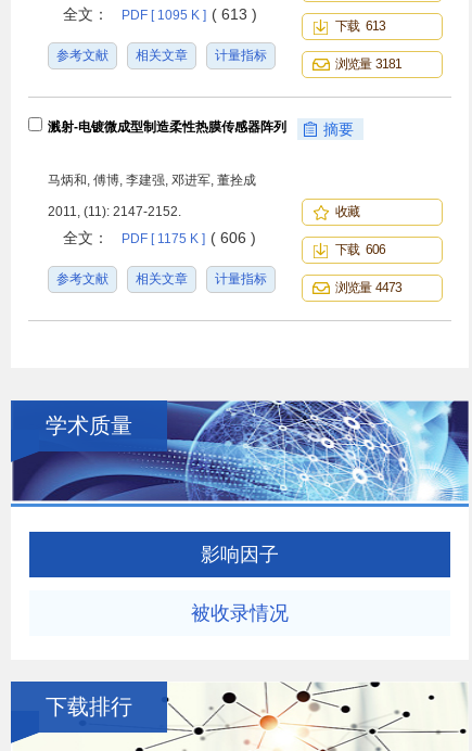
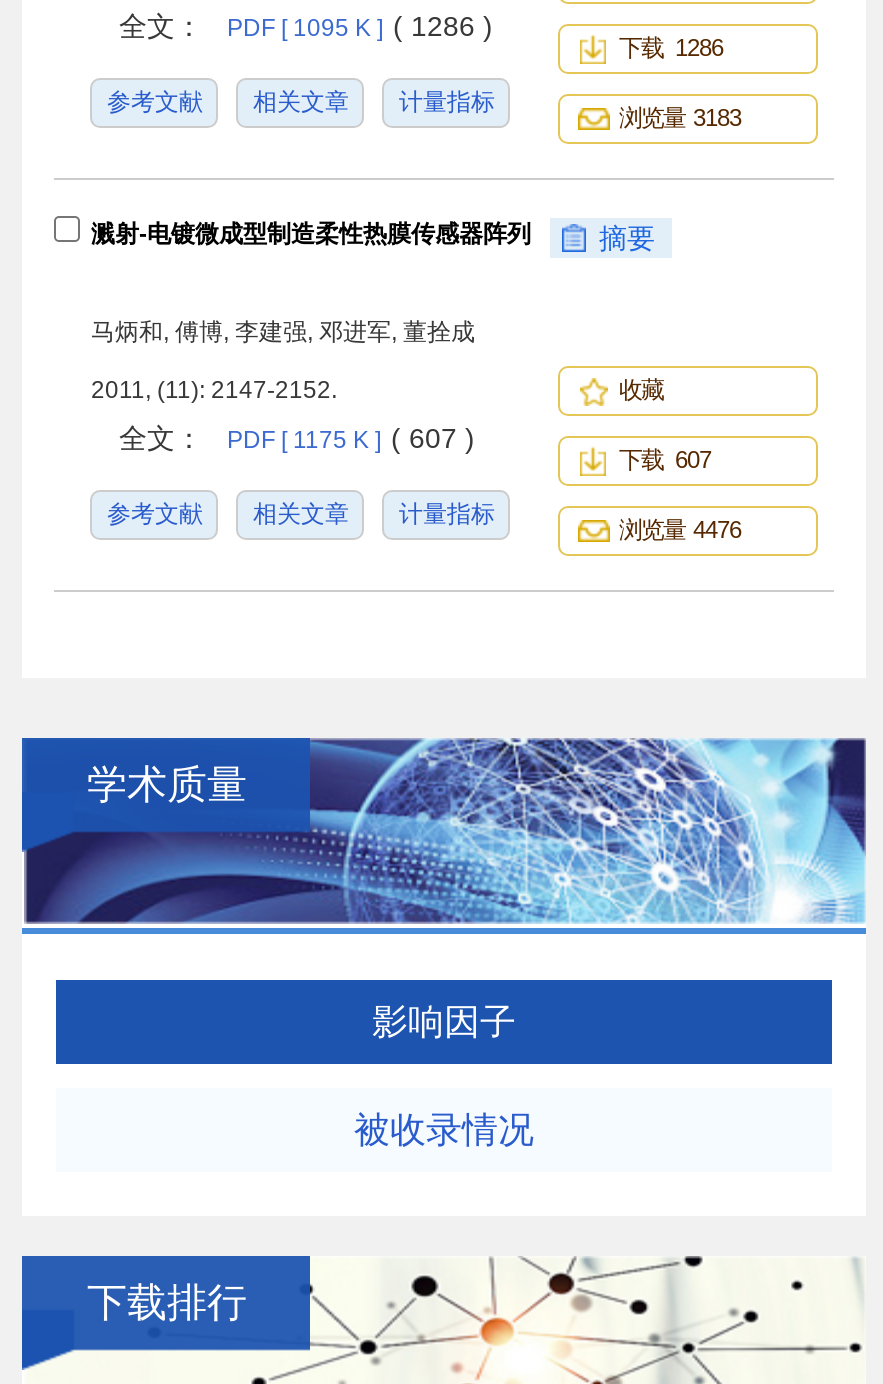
[63,5,258,23] 全文： PDF [ 1095 K ] ( 613 ) -> [119,10,493,42] 全文： PDF [ 1095 K ] ( 1286 )
[335,18,385,34] 下载 613 -> [619,34,723,62] 下载 1286
[335,56,401,72] 浏览量 3181 -> [619,104,741,132] 浏览量 3183
[63,229,257,246] 全文： PDF [ 1175 K ] ( 606 ) -> [119,422,475,454] 全文： PDF [ 1175 K ] ( 607 )
[335,242,385,257] 下载 606 -> [619,446,711,474] 下载 607
[335,280,401,295] 浏览量 4473 -> [619,516,741,544] 浏览量 4476

